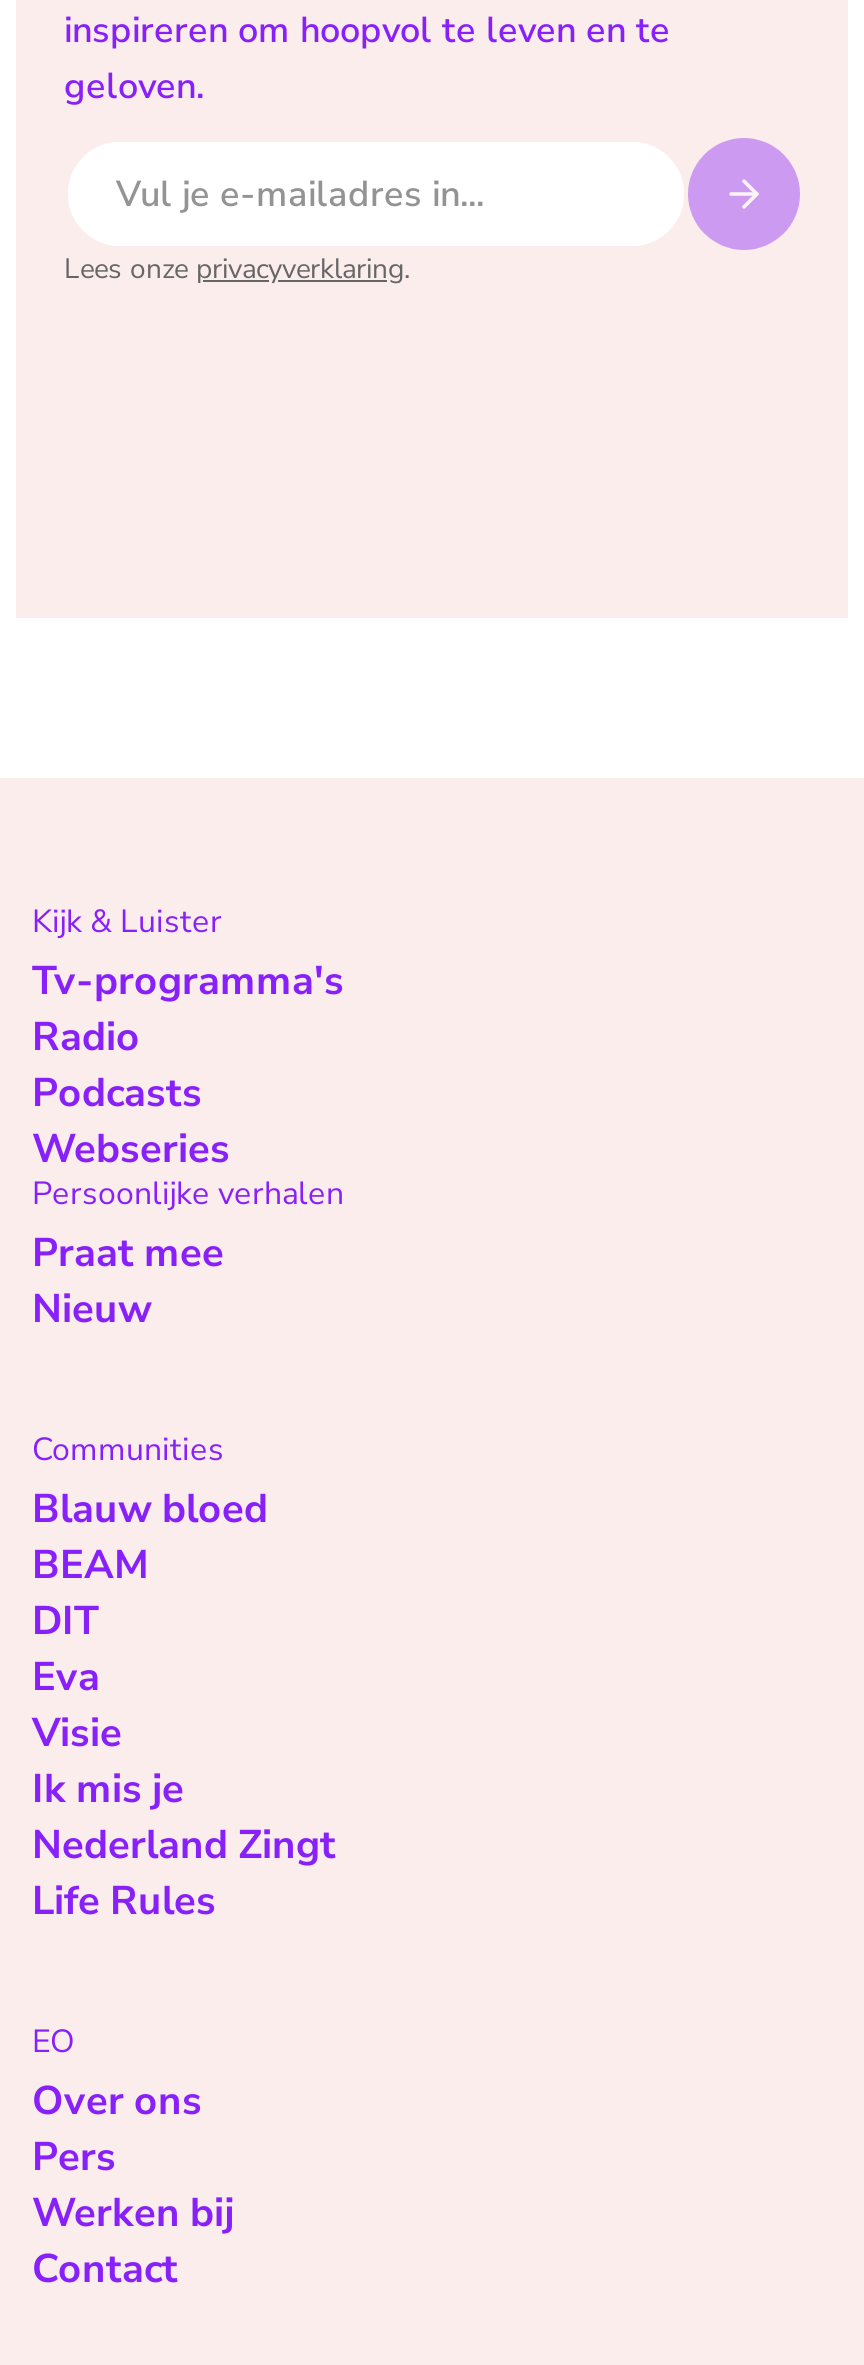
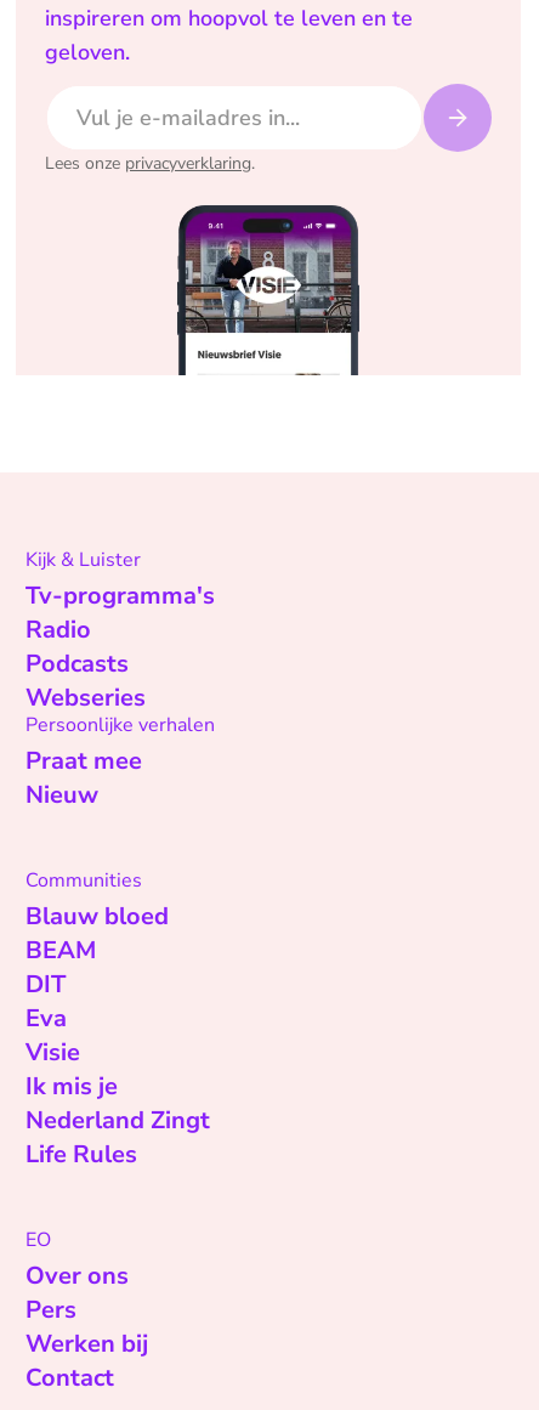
none -> [176,204,361,376] [image]

